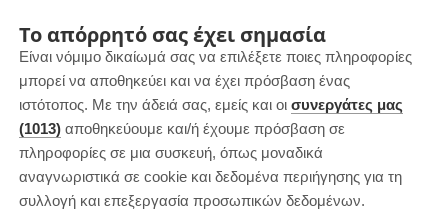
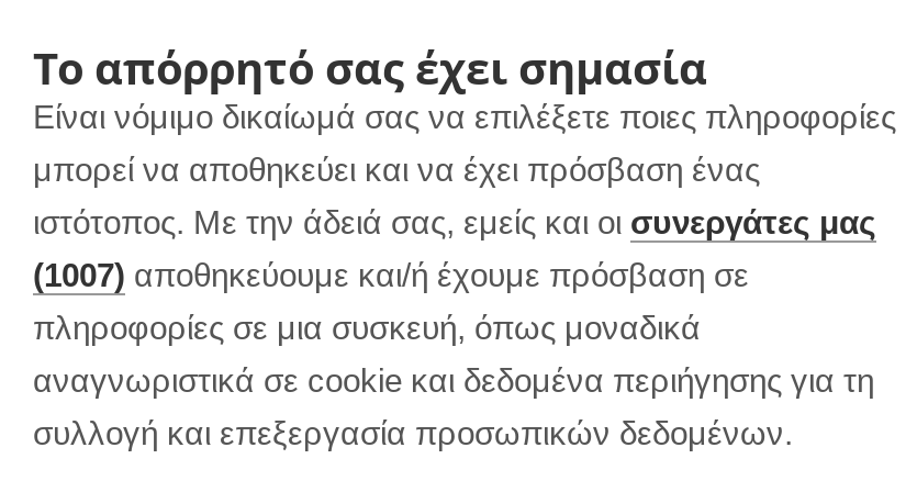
[19,120,345,137] (1013) αποθηκεύουμε και/ή έχουμε πρόσβαση σε -> [33,256,749,293] (1007) αποθηκεύουμε και/ή έχουμε πρόσβαση σε

